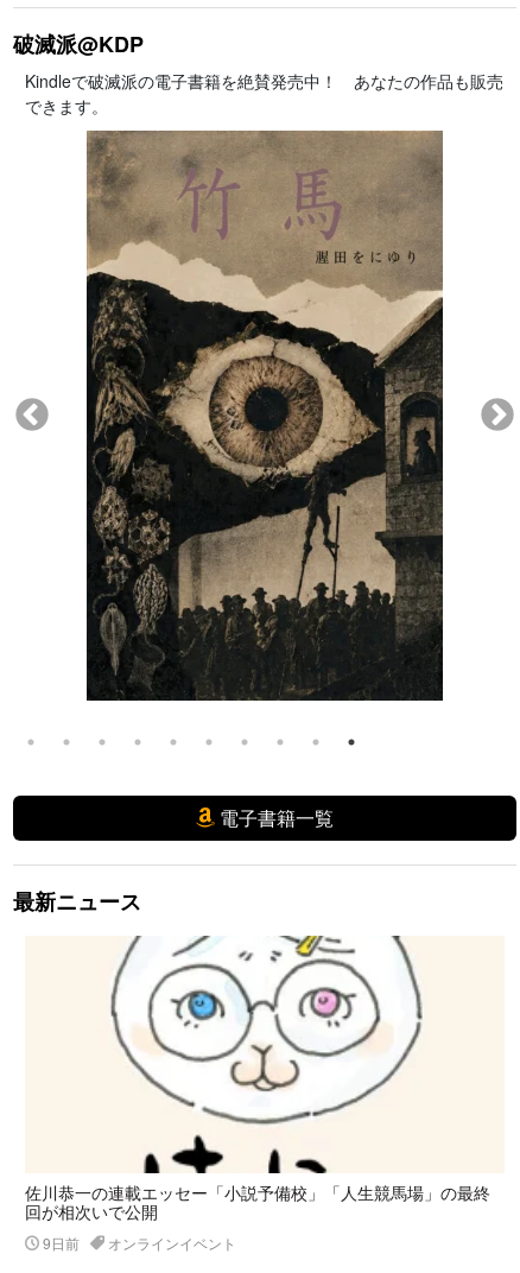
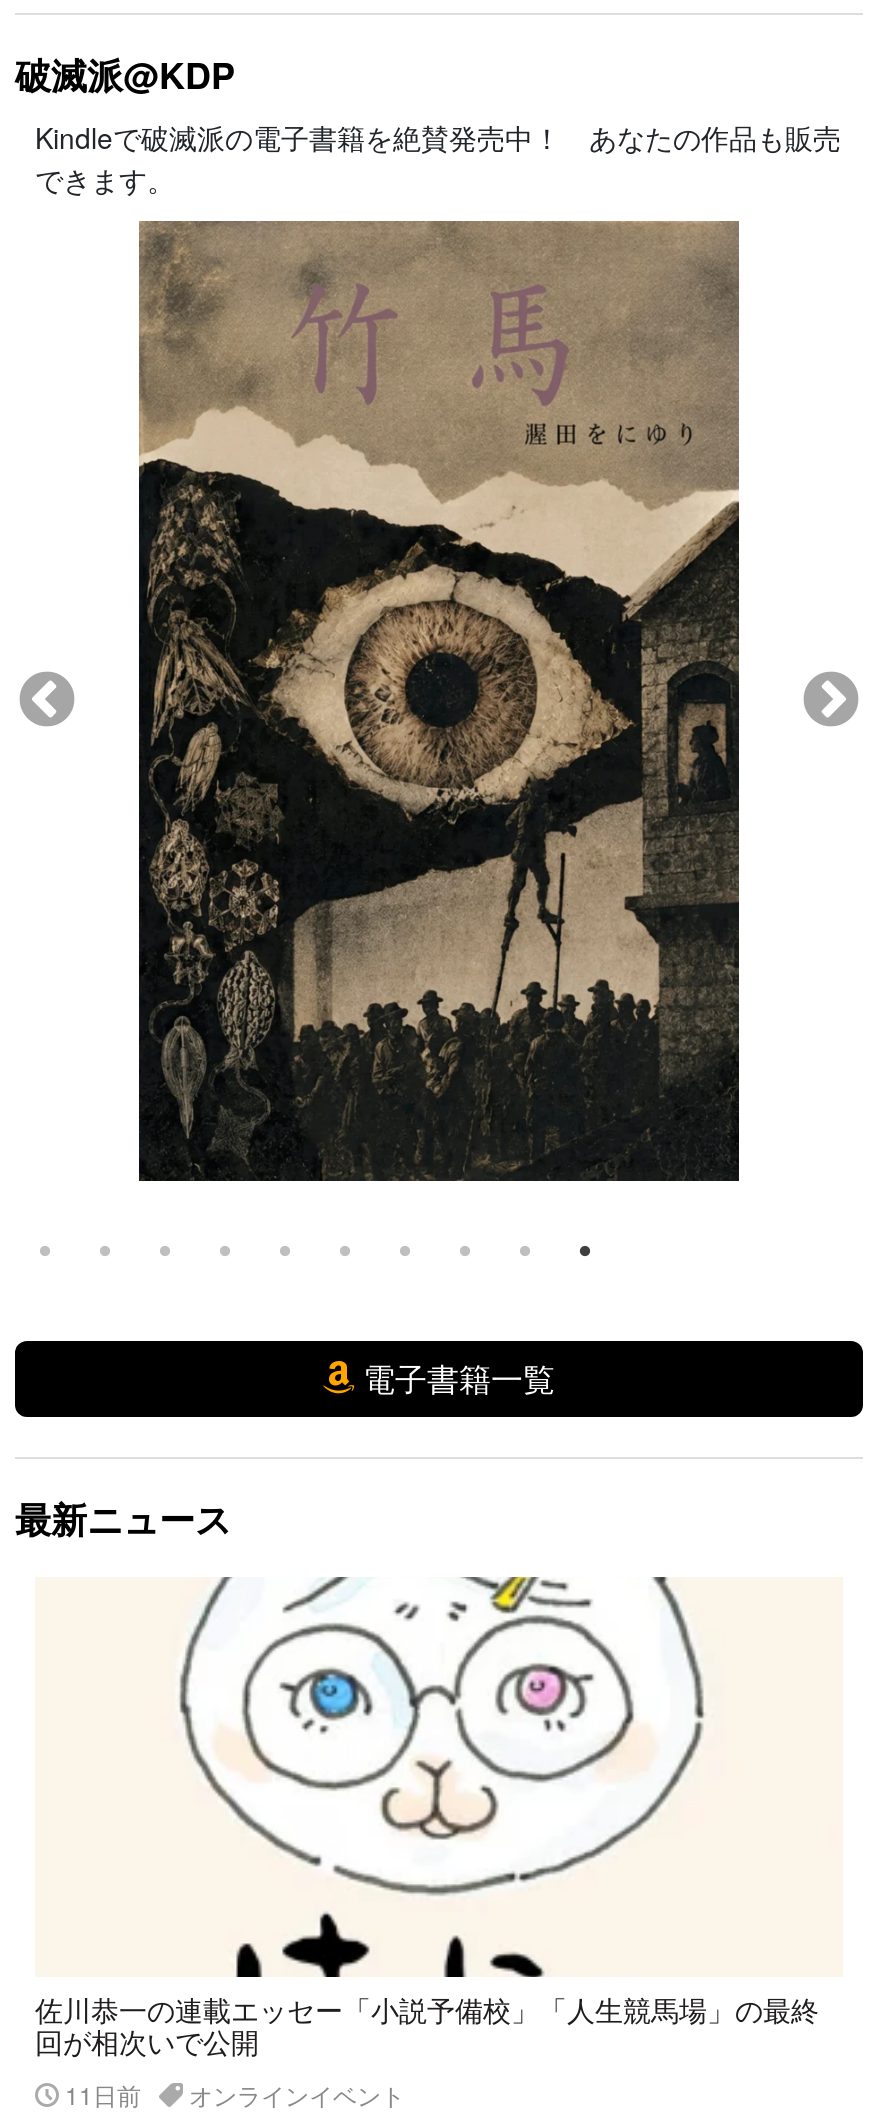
[39,1233,236,1253] 9日前 オンラインイベント -> [59,2077,405,2111] 11日前 オンラインイベント

